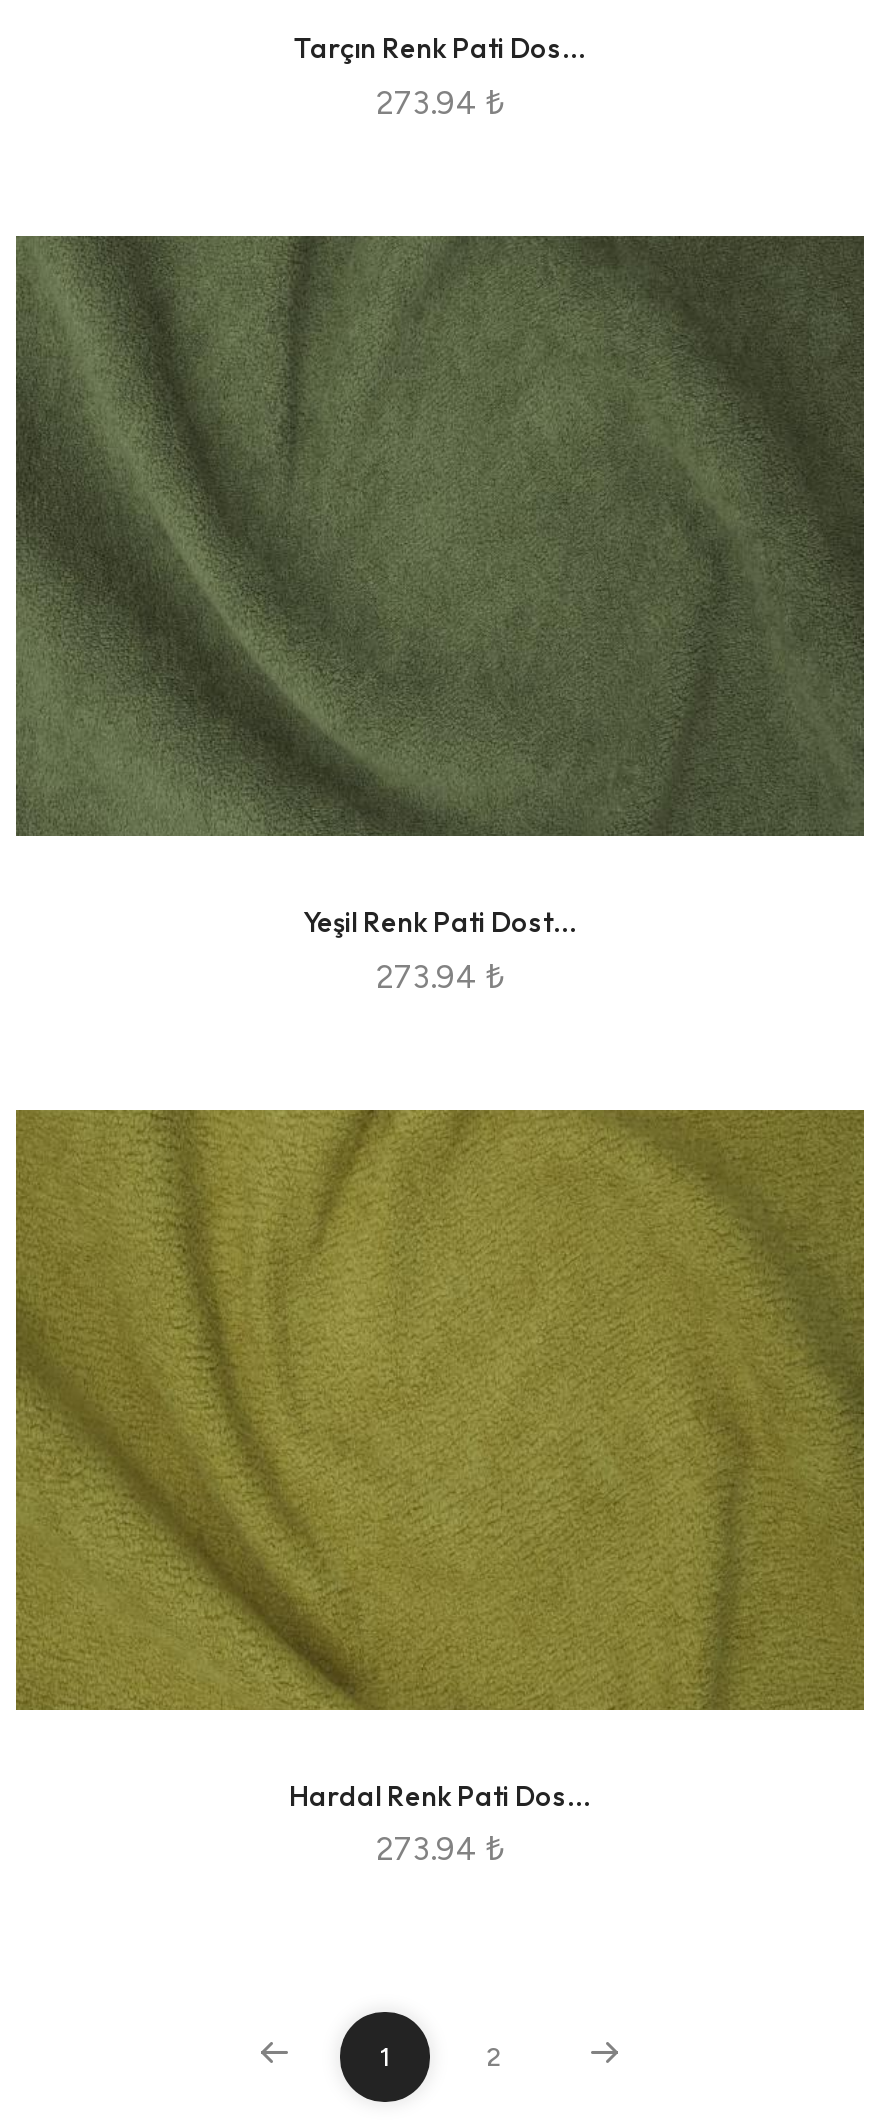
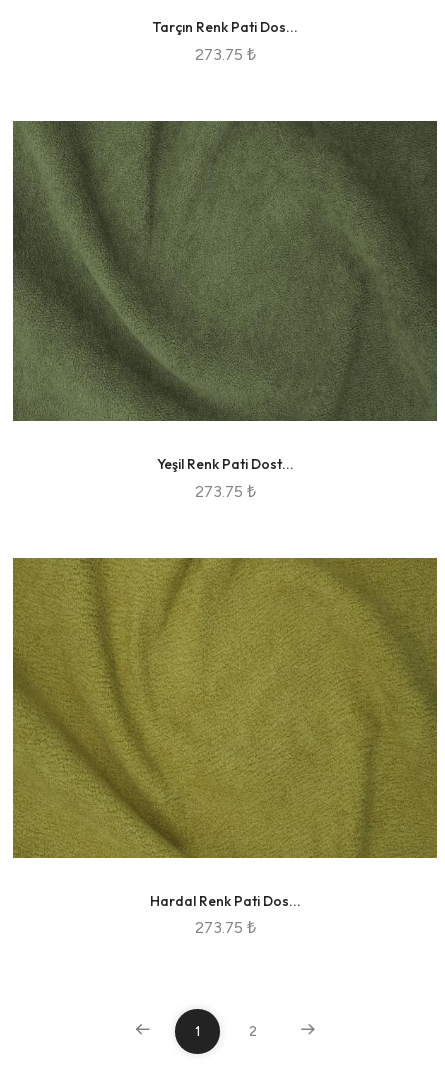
[376,83,504,121] 273.94 ₺ -> [194,45,255,64] 273.75 ₺
[376,957,504,995] 273.94 ₺ -> [194,481,255,500] 273.75 ₺
[376,1831,504,1869] 273.94 ₺ -> [194,918,255,937] 273.75 ₺

